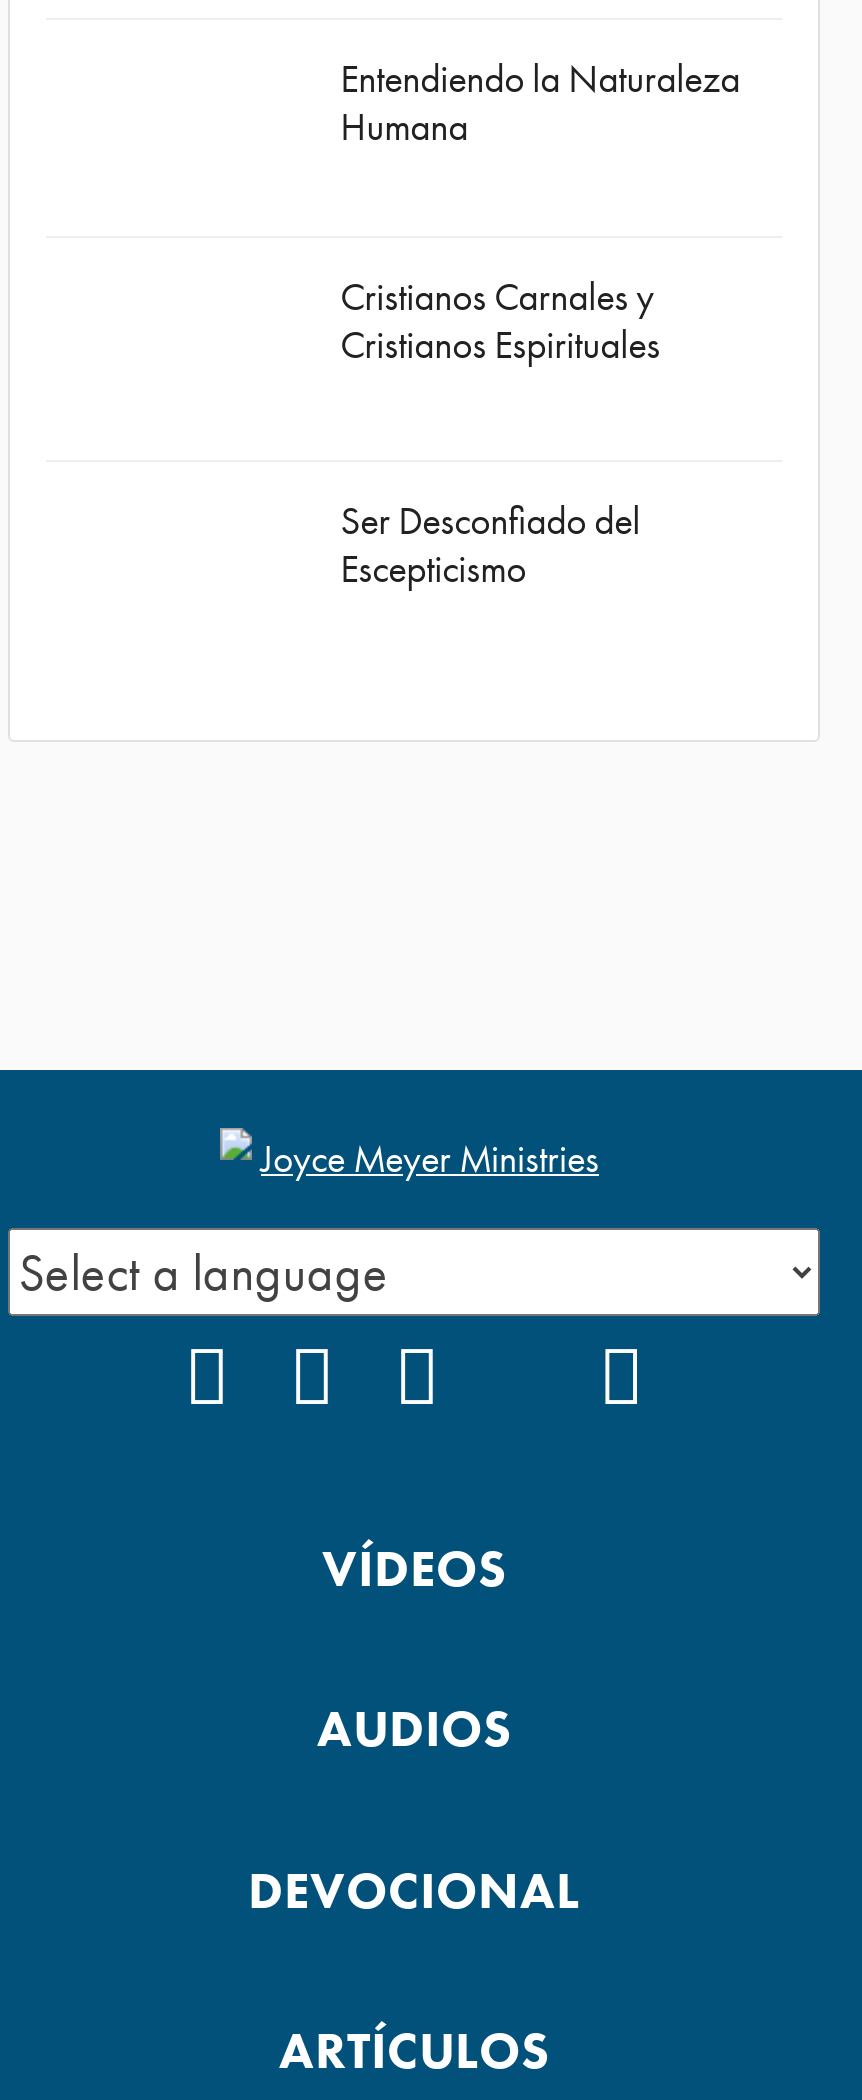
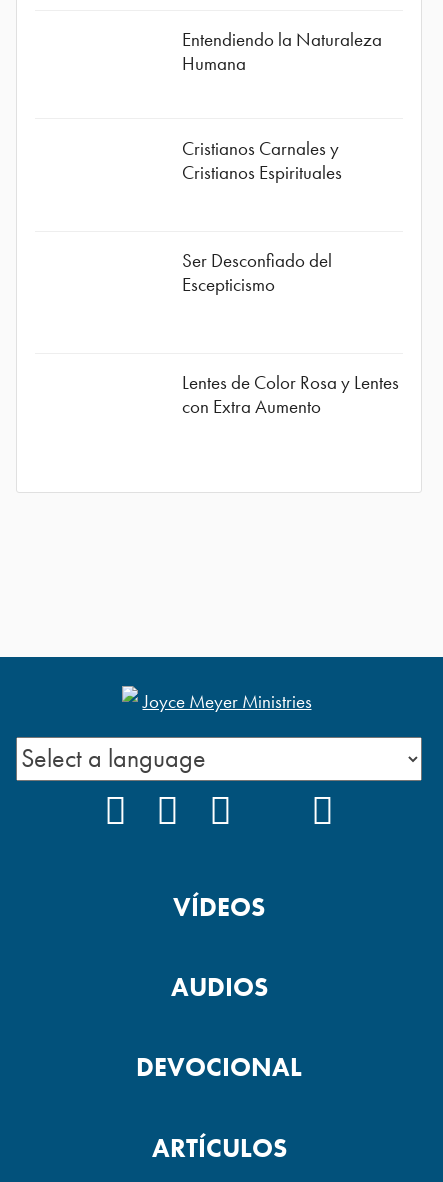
none -> [182,370,399,419] Lentes de Color Rosa y Lentes | con Extra Aumento

